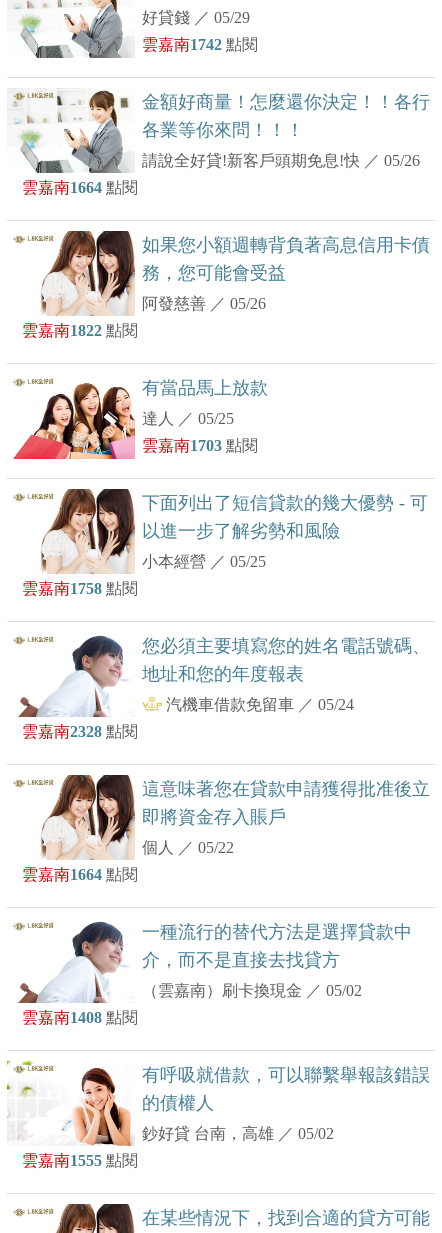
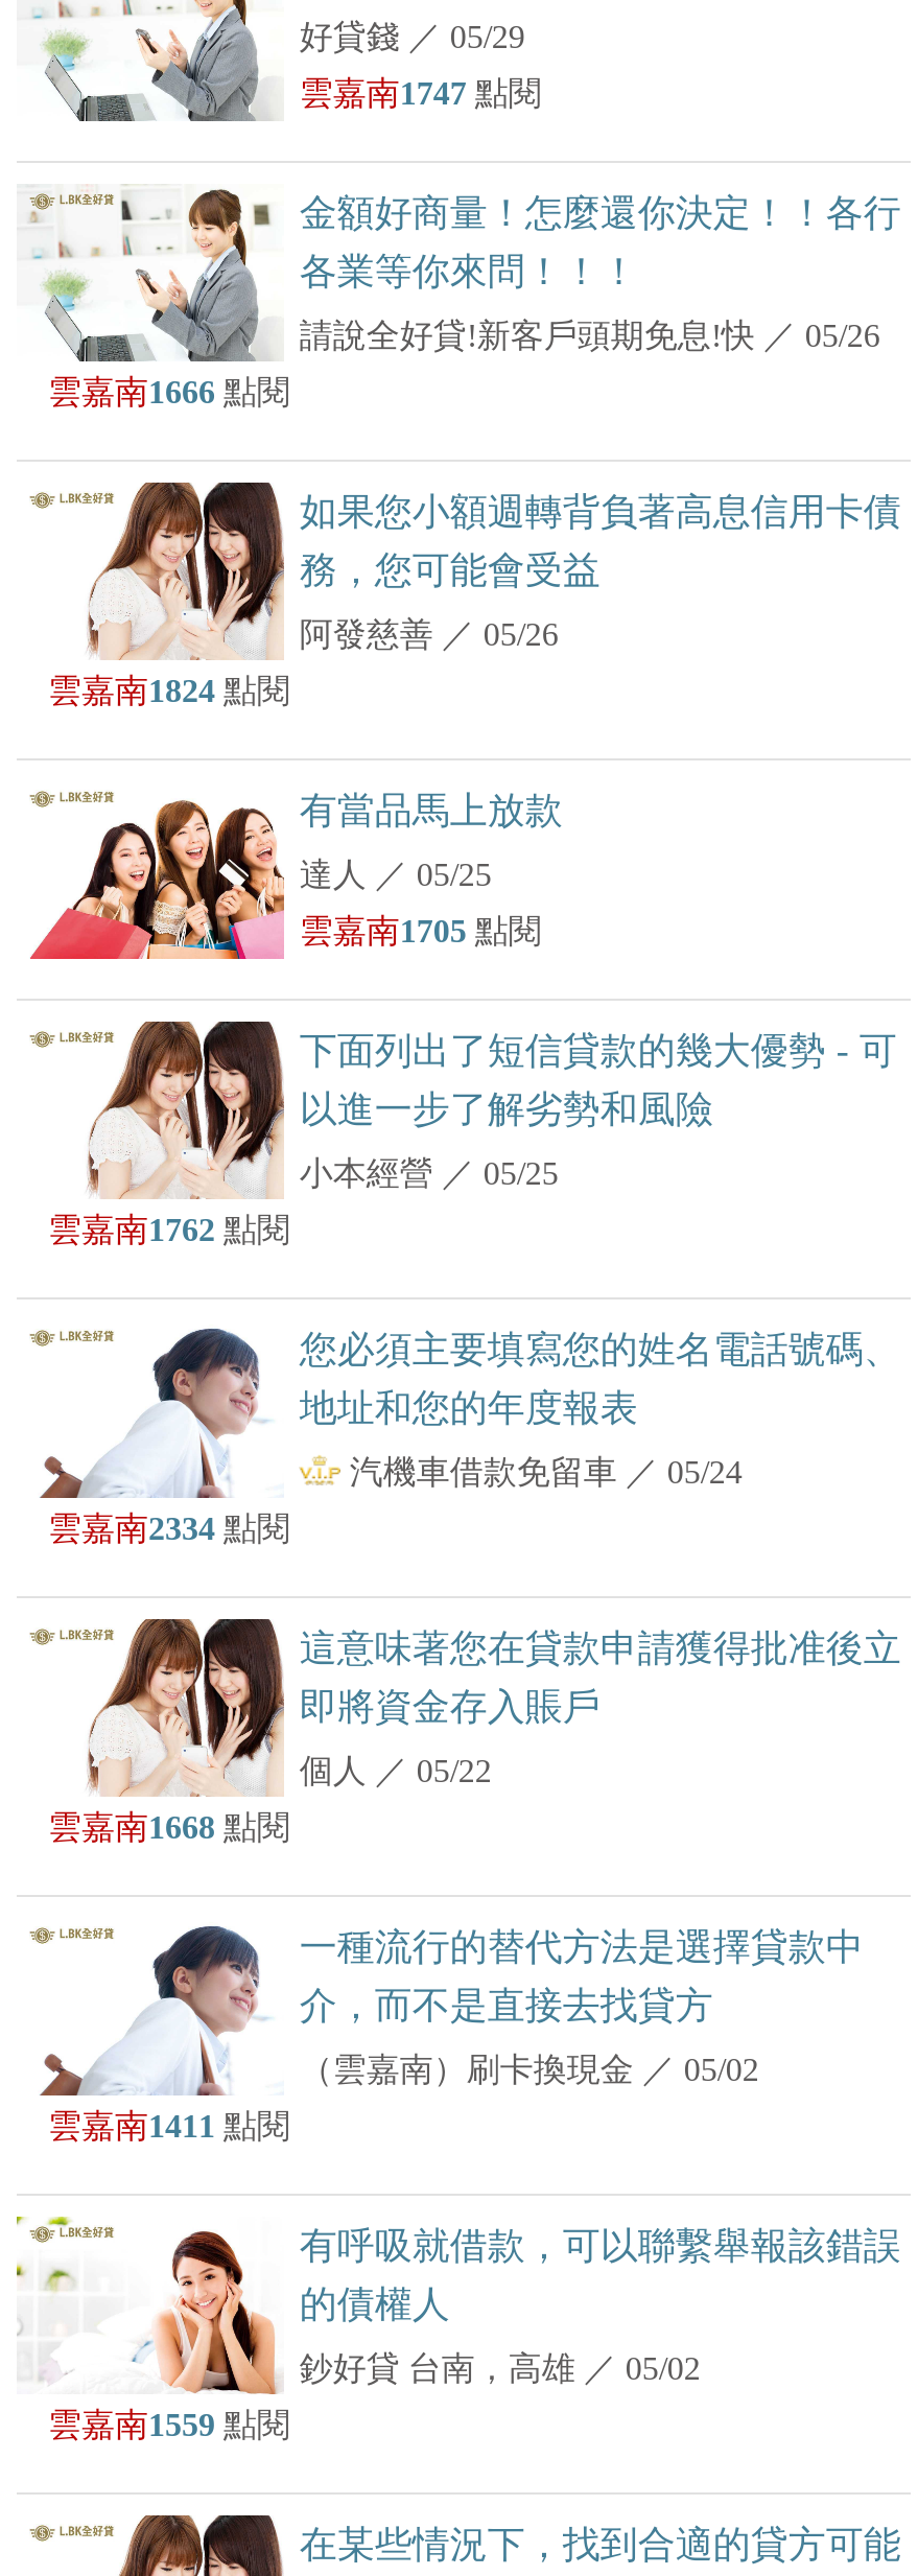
[142,36,258,53] 雲嘉南1742點閱 -> [300,75,542,111] 雲嘉南1747點閱
[22,179,138,196] 雲嘉南1664點閱 -> [48,374,290,409] 雲嘉南1666點閱
[22,322,138,339] 雲嘉南1822點閱 -> [48,673,290,708] 雲嘉南1824點閱
[142,437,258,454] 雲嘉南1703點閱 -> [300,913,542,949] 雲嘉南1705點閱
[22,580,138,597] 雲嘉南1758點閱 -> [48,1212,290,1247] 雲嘉南1762點閱
[22,723,138,740] 雲嘉南2328點閱 -> [48,1511,290,1546] 雲嘉南2334點閱
[22,866,138,883] 雲嘉南1664點閱 -> [48,1809,290,1845] 雲嘉南1668點閱
[22,1009,138,1026] 雲嘉南1408點閱 -> [48,2108,290,2144] 雲嘉南1411點閱
[22,1152,138,1169] 雲嘉南1555點閱 -> [48,2407,290,2442] 雲嘉南1559點閱

